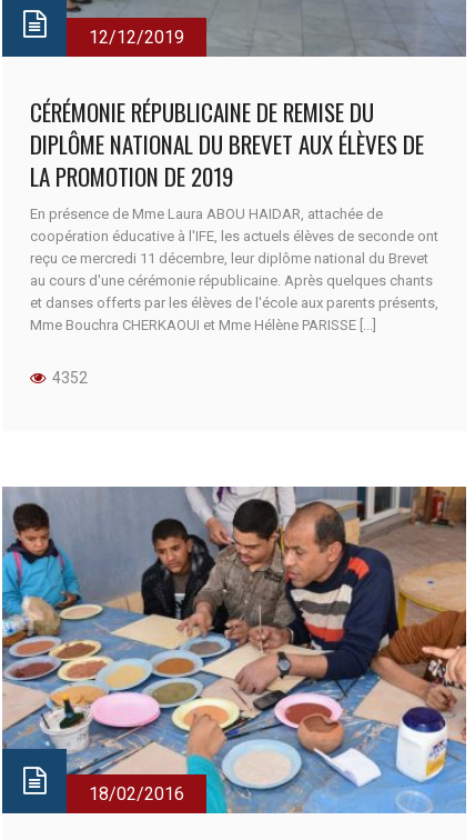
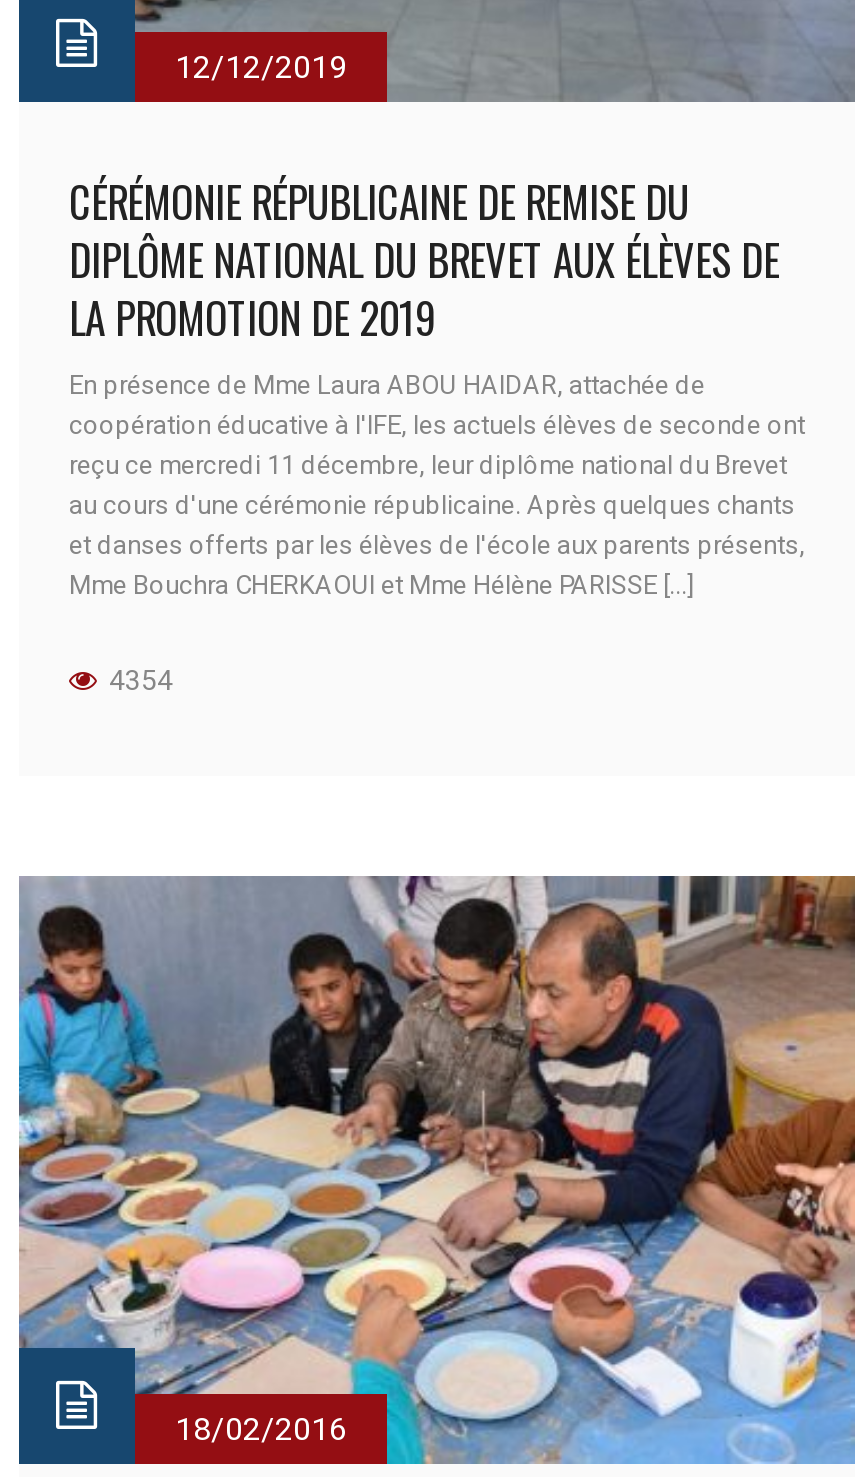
[49,369,88,387] 4352 -> [103,665,173,697] 4354

